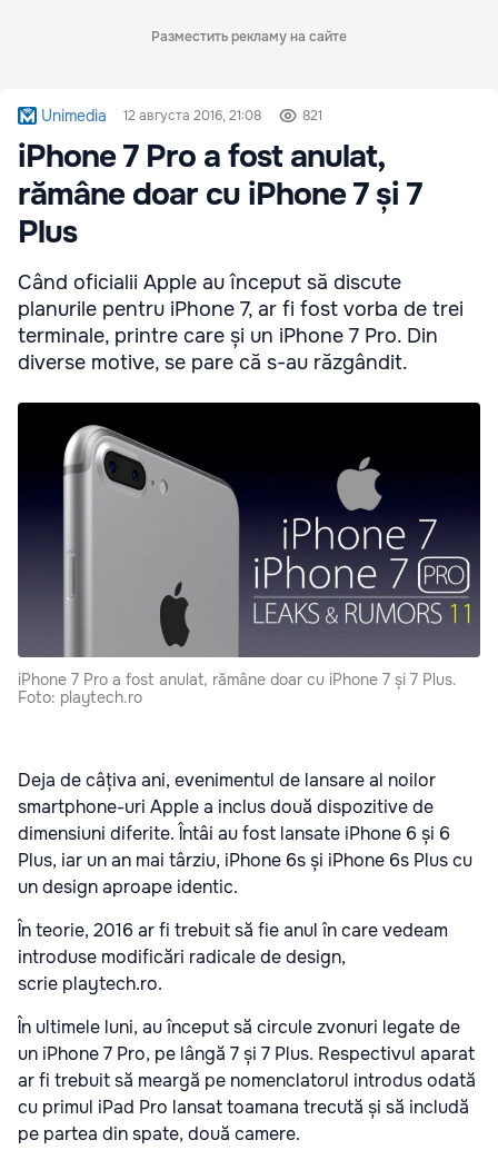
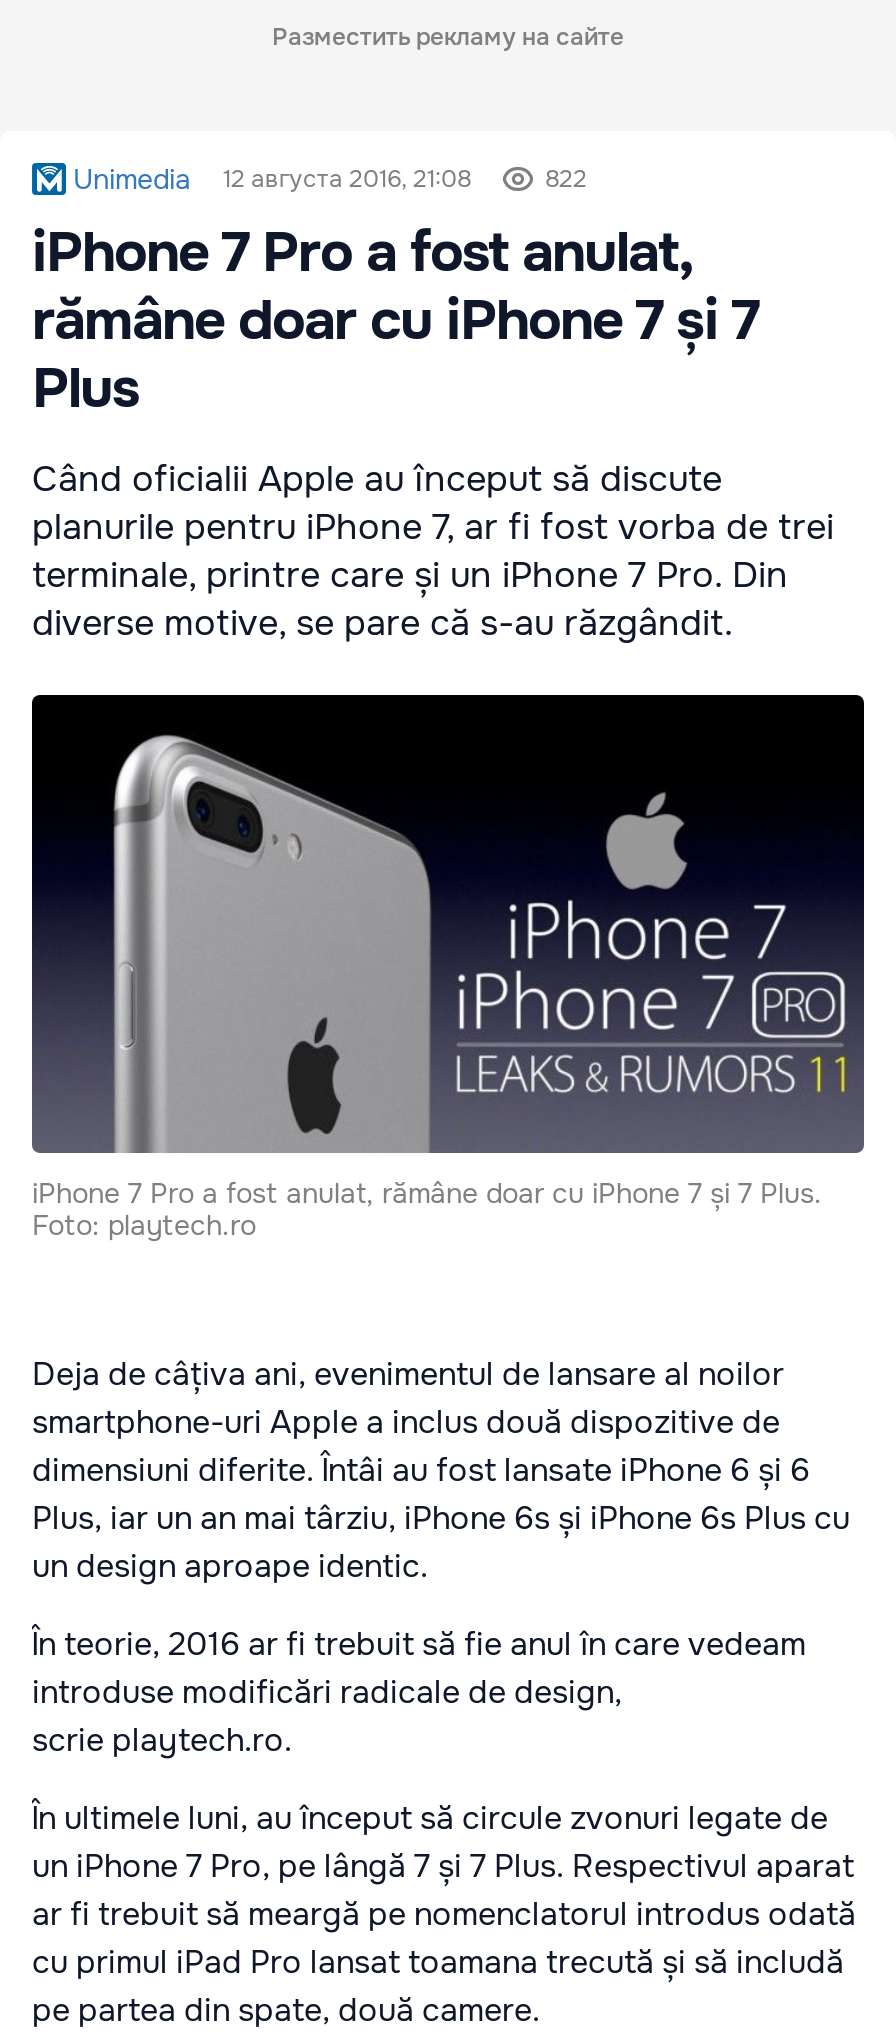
[303,107,323,125] 821 -> [545,163,587,195] 822

